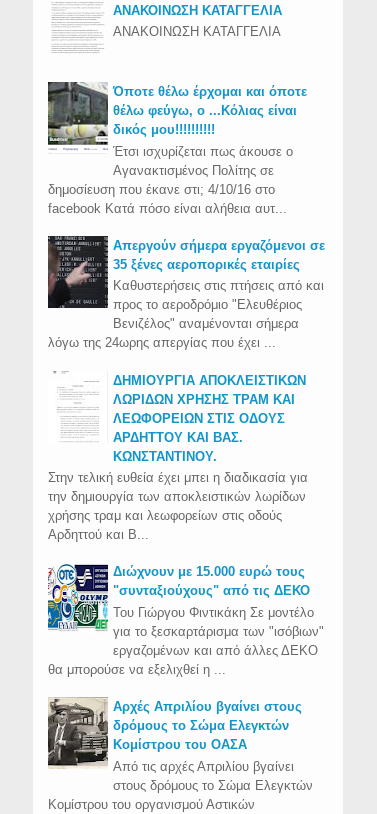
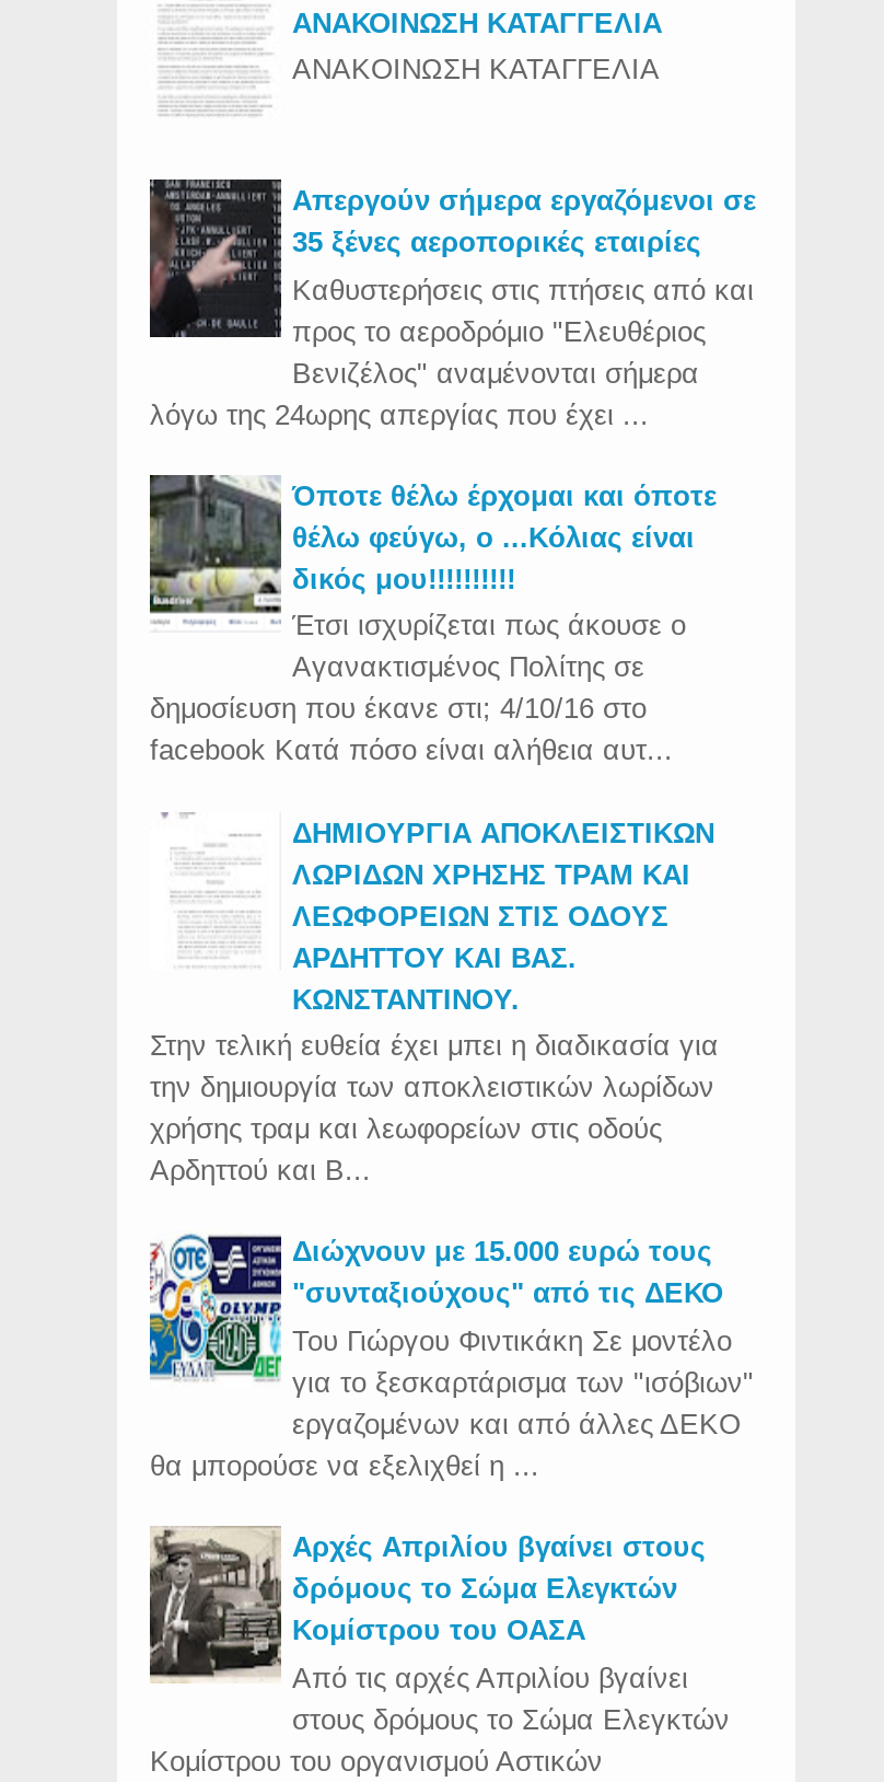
moved [46,80,307,216] -> [146,471,717,767]: [image] | Όποτε θέλω έρχομαι και όποτε | θέλω φεύγω, ο ...Κόλιας είναι | Έτσι ισχυρίζεται πως άκουσε ο | Αγανακτισμένος Πολίτης σε | δημοσίευση που έκανε στι; 4/10/16 στο | facebook Κατά πόσο είναι αλήθεια αυτ...
moved [47,235,325,350] -> [148,177,756,431]: [image] | Απεργούν σήμερα εργαζόμενοι σε | 35 ξένες αεροπορικές εταιρίες | Καθυστερήσεις στις πτήσεις από και | προς το αεροδρόμιο "Ελευθέριος | Βενιζέλος" αναμένονται σήμερα | λόγω της 24ωρης απεργίας που έχει ...

